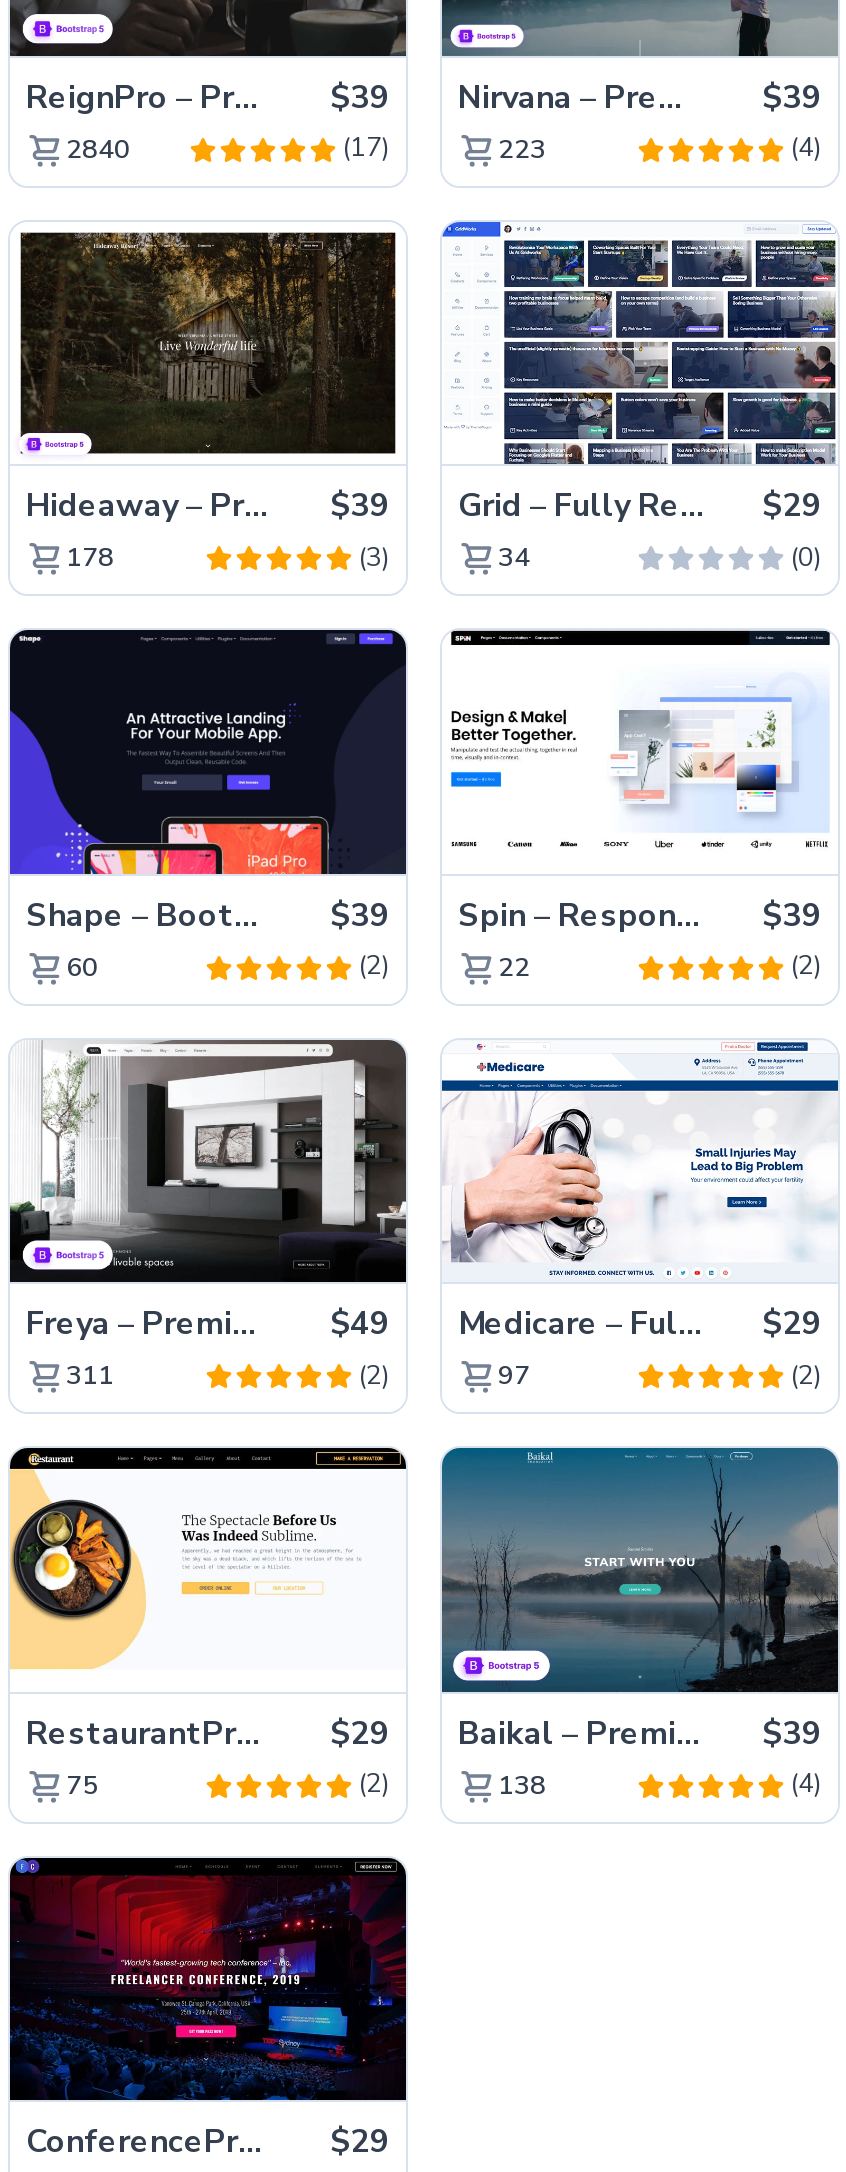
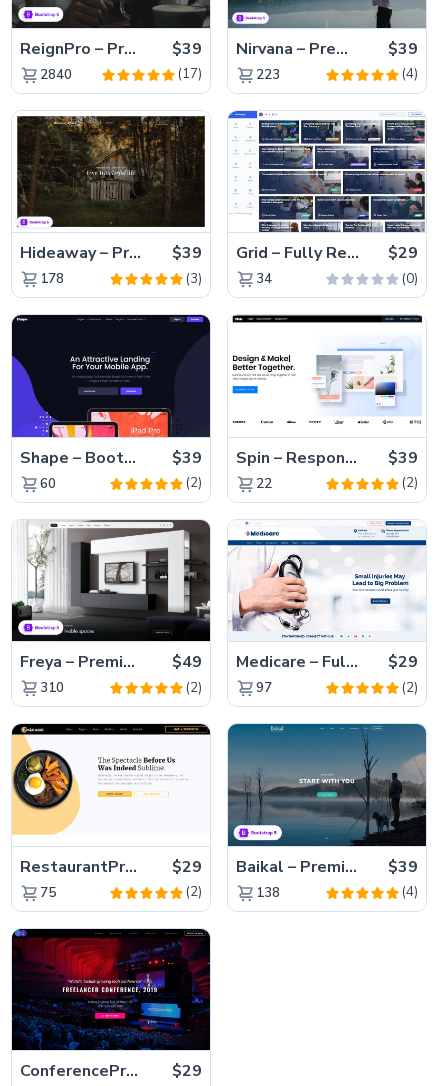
[66,1359,114,1395] 311 -> [40,679,64,697] 310

